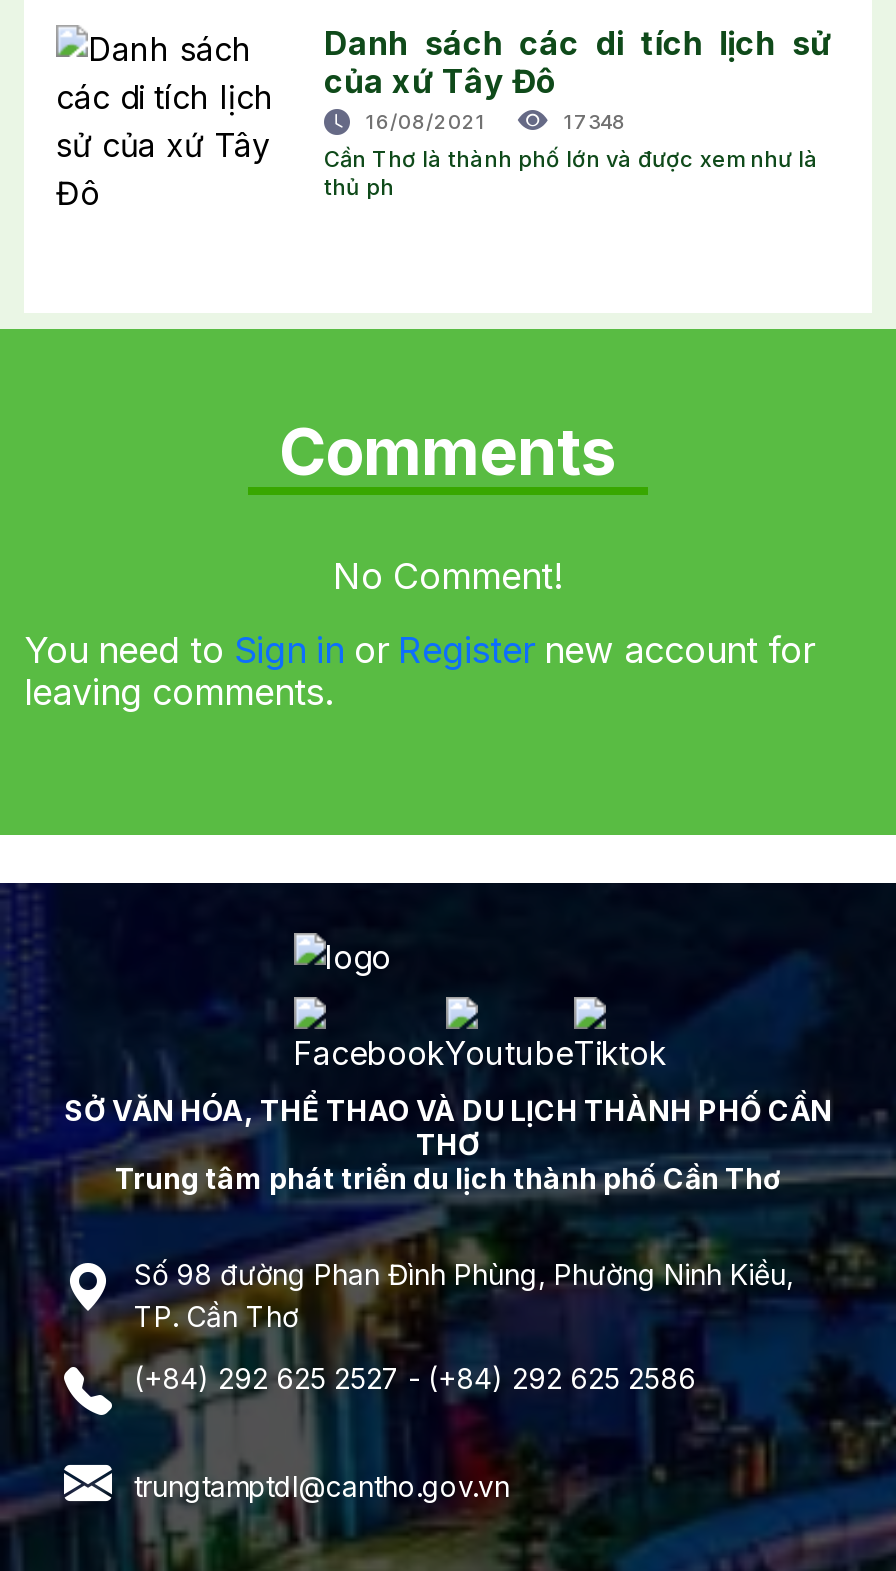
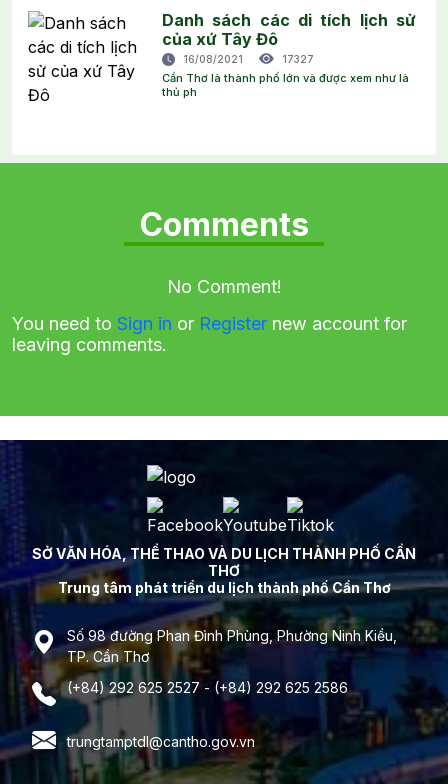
[564,109,626,133] 17348 -> [282,53,314,65] 17327

